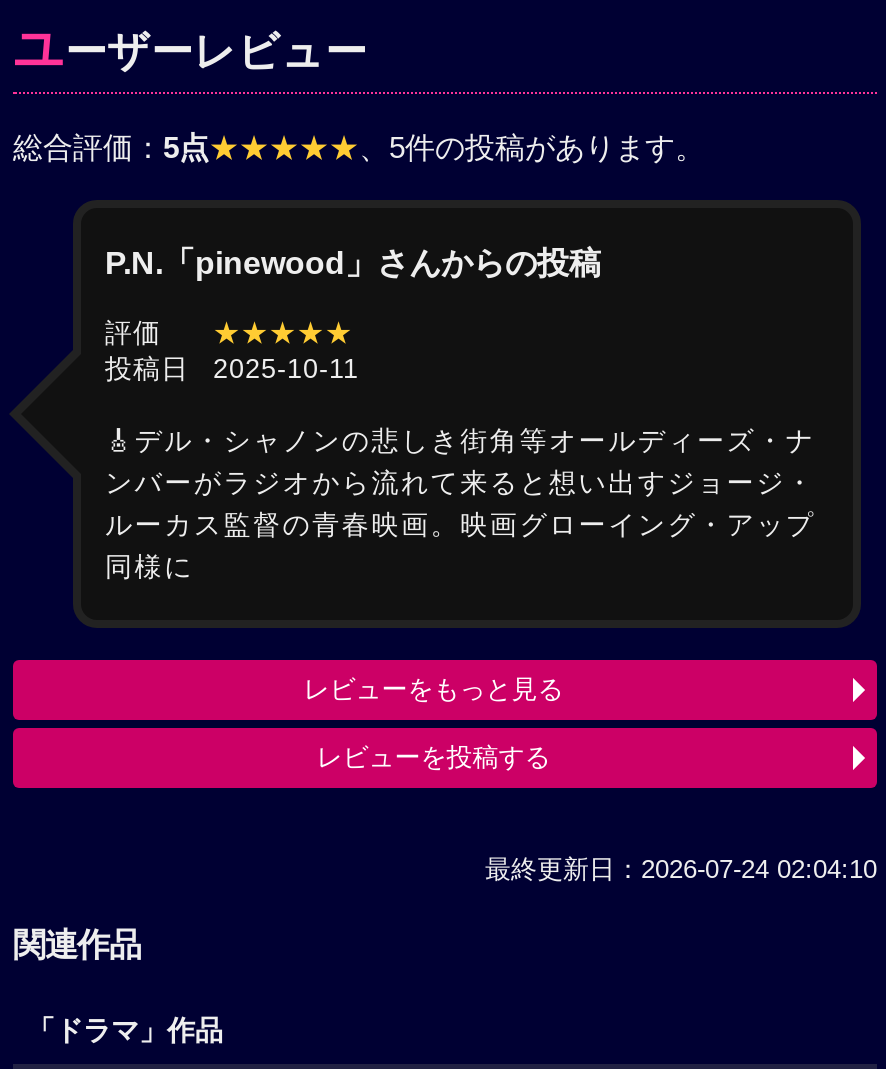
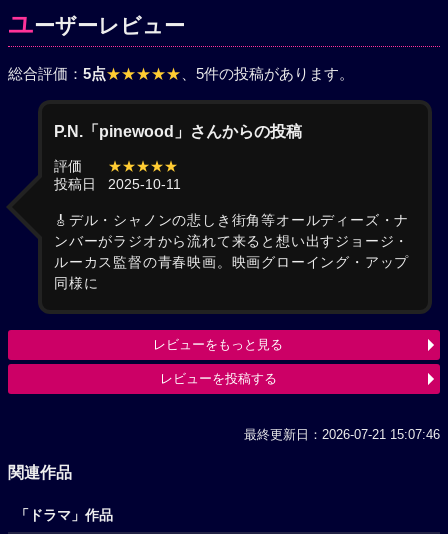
[485,855,877,885] 最終更新日：2026-07-24 02:04:10 -> [244,427,440,442] 最終更新日：2026-07-21 15:07:46

